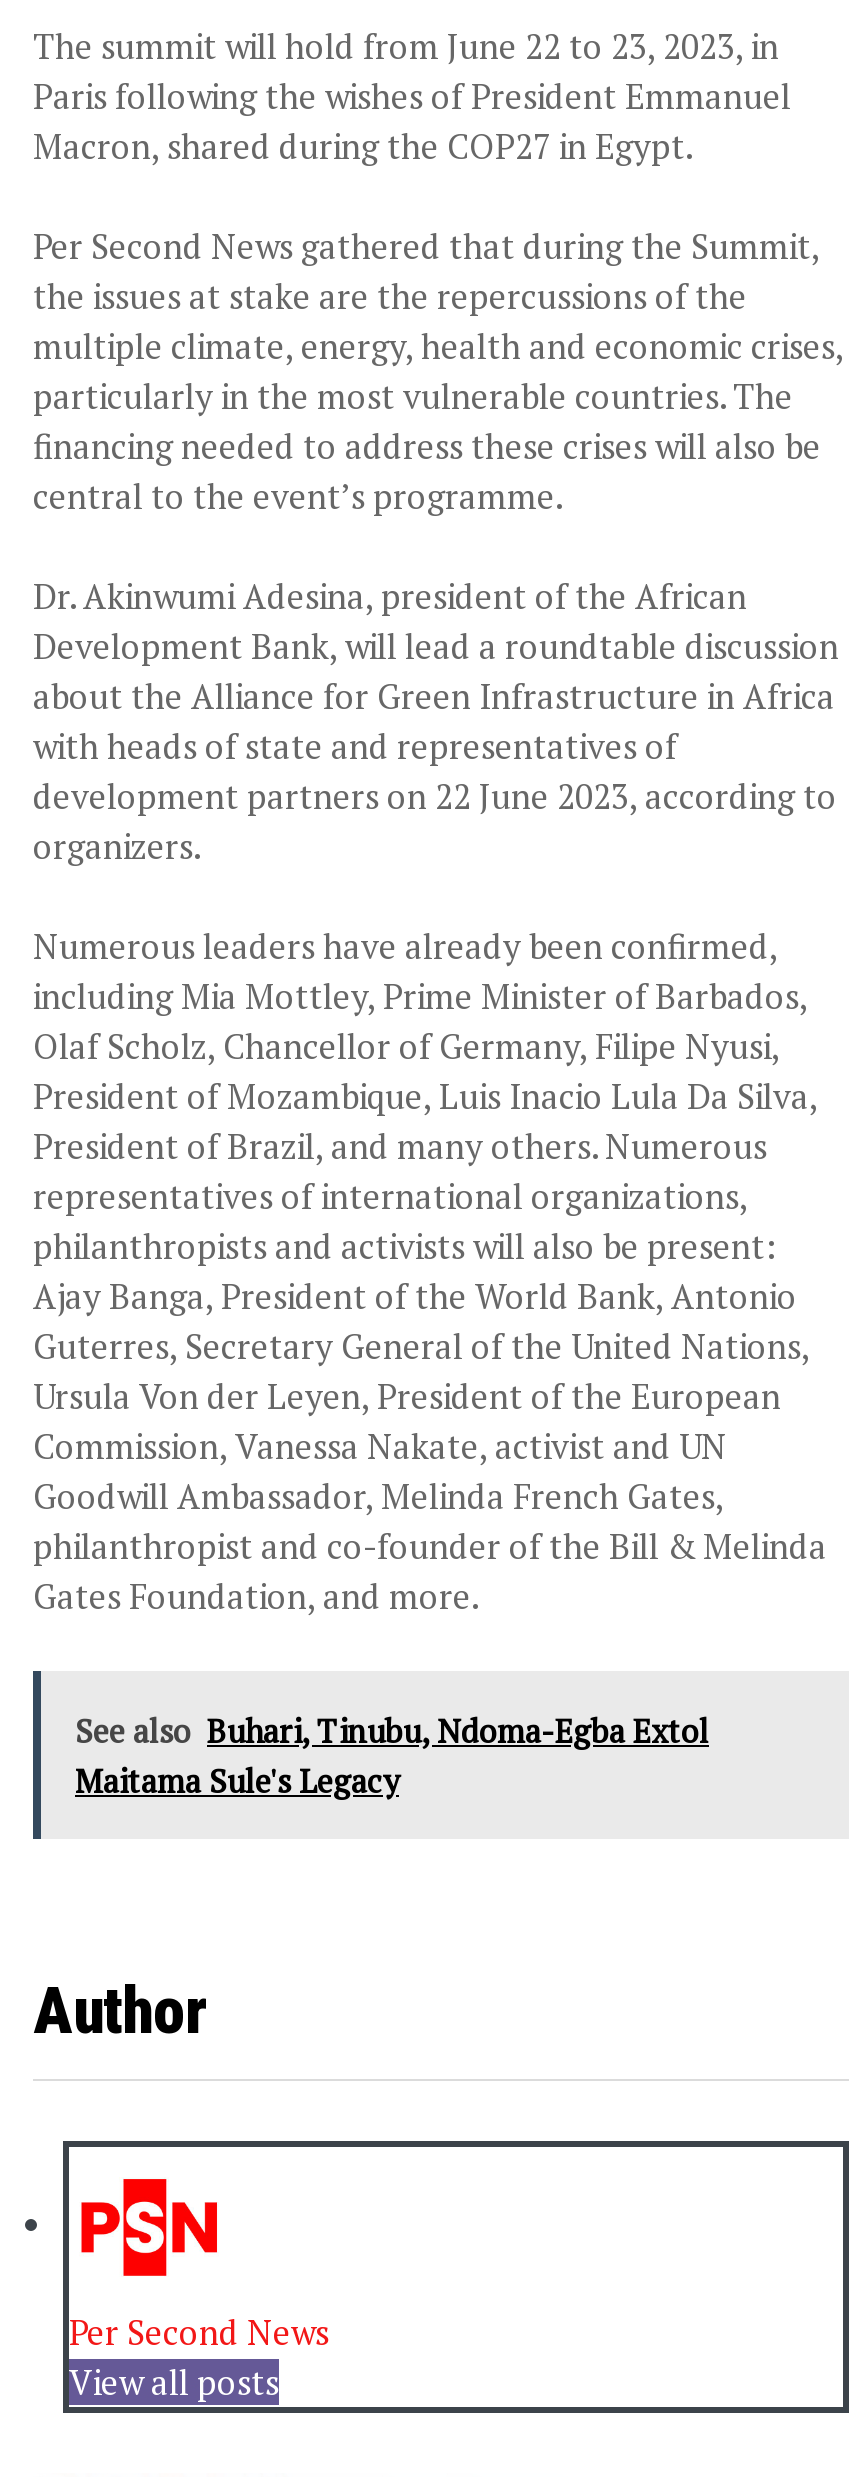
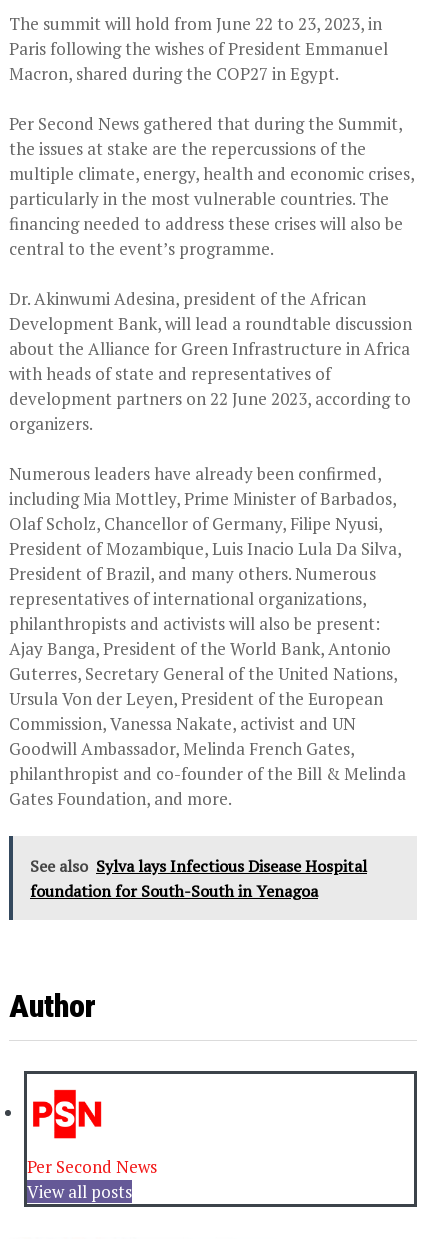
[75,1710,709,1804] See also Buhari, Tinubu, Ndoma-Egba Extol | Maitama Sule's Legacy -> [30,855,367,902] See also Sylva lays Infectious Disease Hospital | foundation for South-South in Yenagoa

